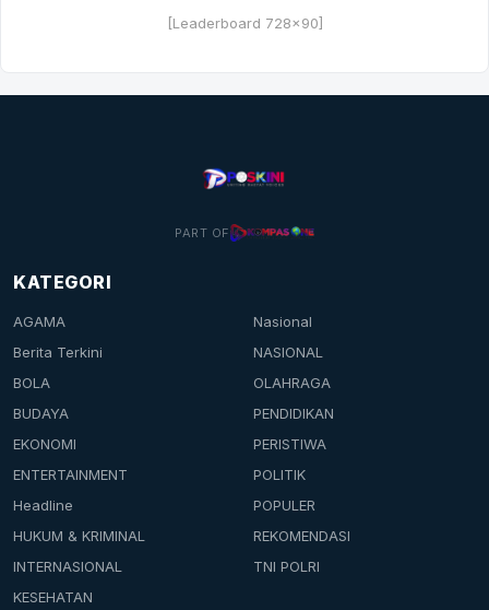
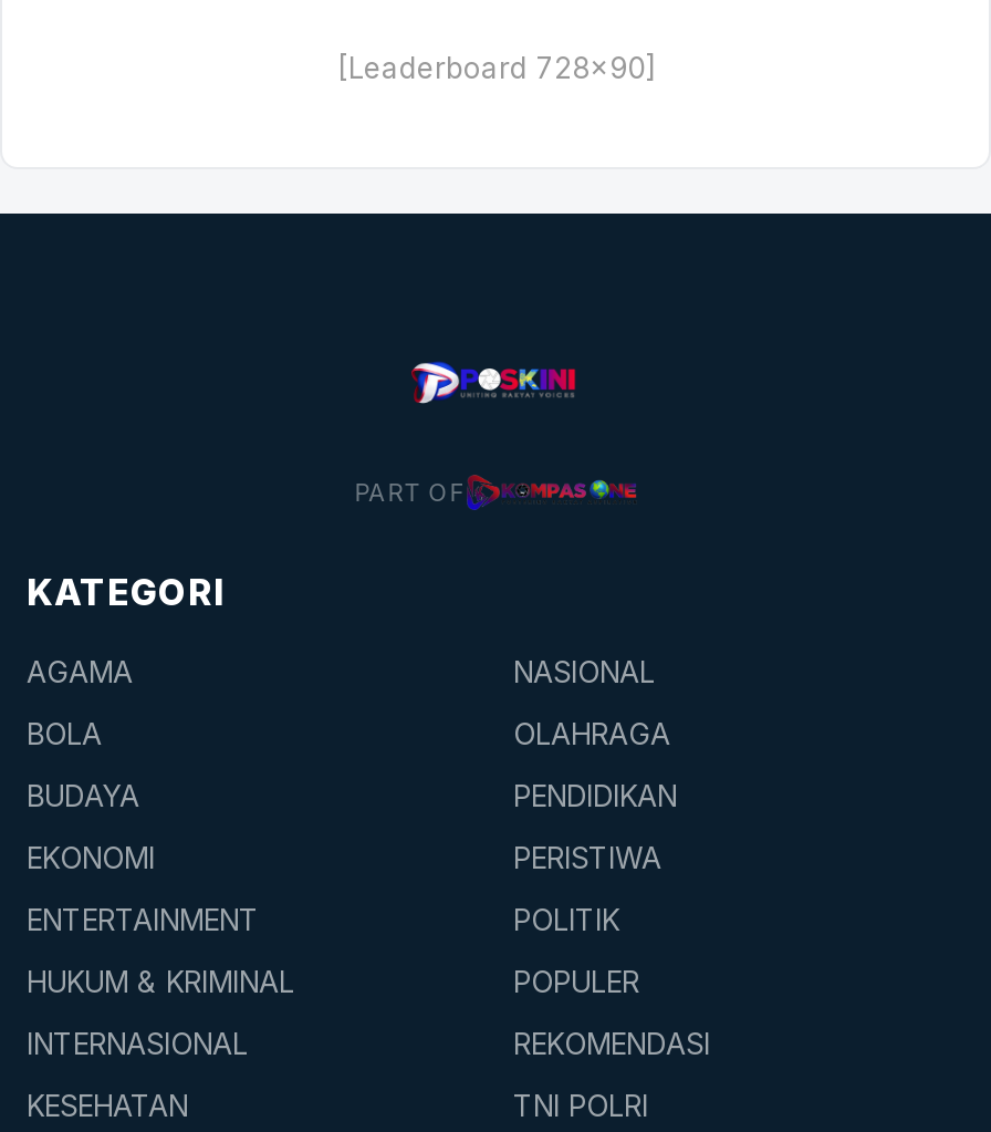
[253,313,312,330] Nasional -> none
[13,343,103,361] Berita Terkini -> none
[13,496,73,514] Headline -> none

